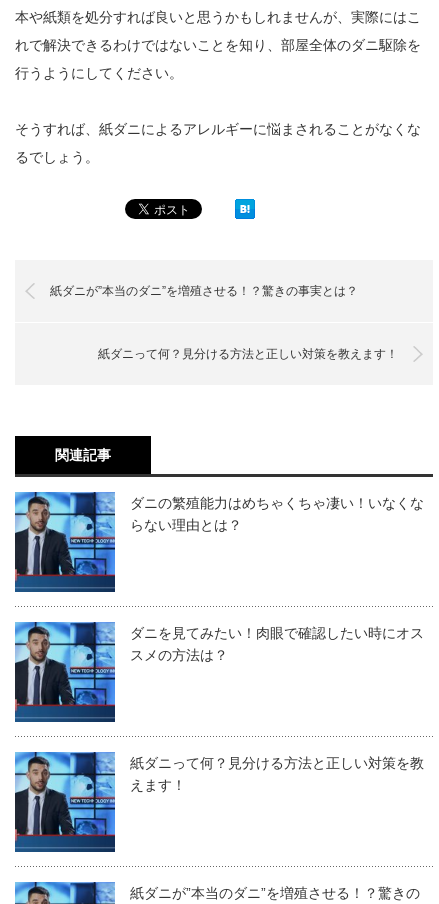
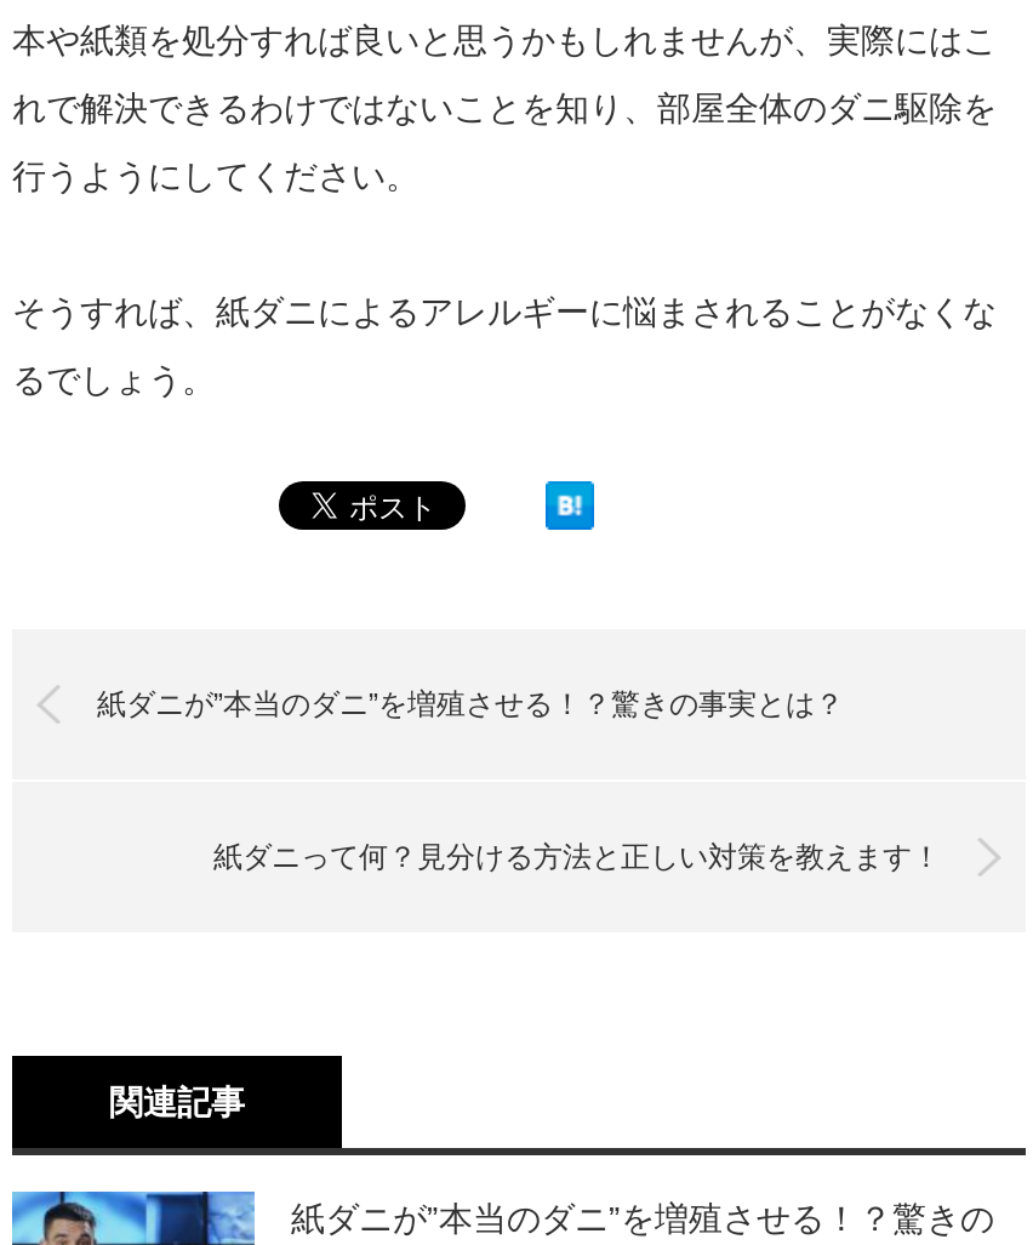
[14,495,424,593] [image] | ダニの繁殖能力はめちゃくちゃ凄い！いなくな | らない理由とは？ -> none
[14,621,424,723] [image] | ダニを見てみたい！肉眼で確認したい時にオス | スメの方法は？ -> none
[14,751,424,867] [image] | 紙ダニって何？見分ける方法と正しい対策を教 | えます！ -> none

